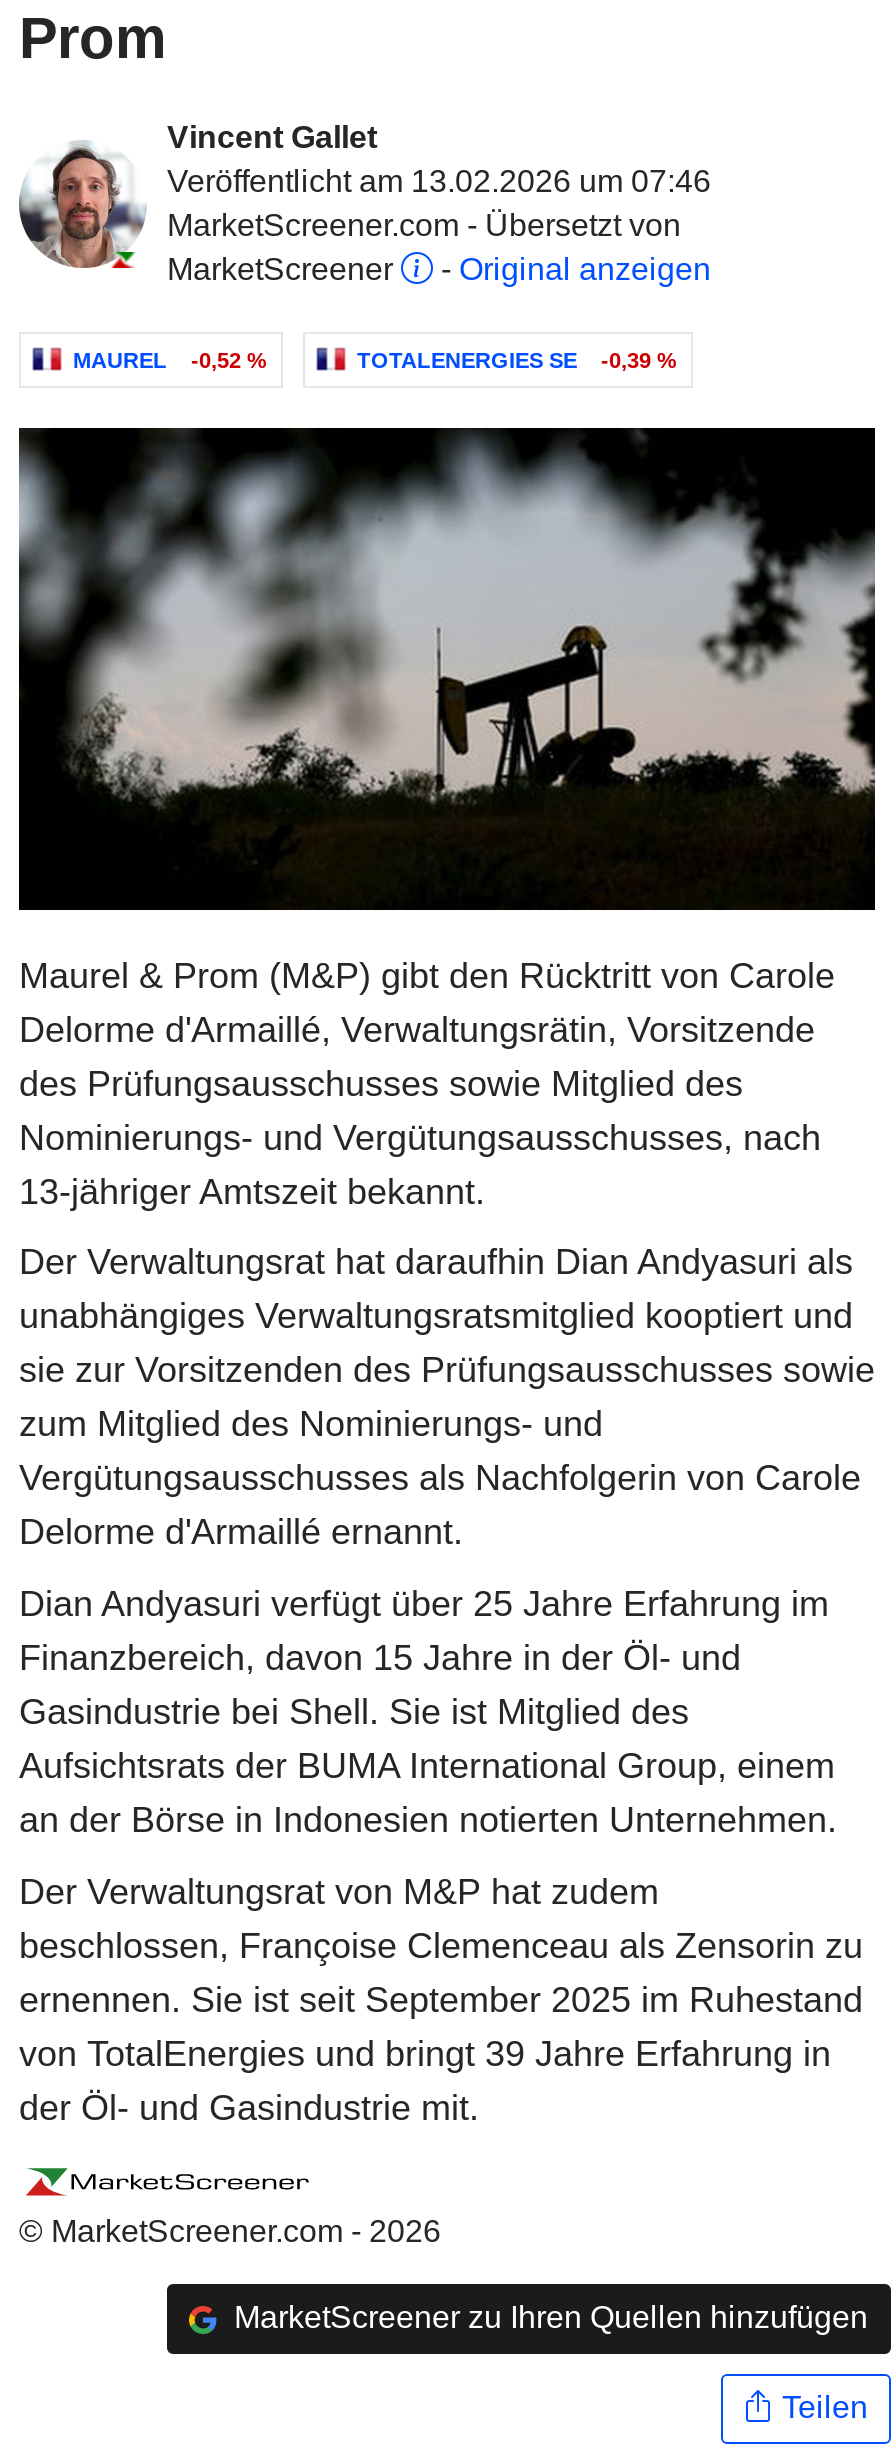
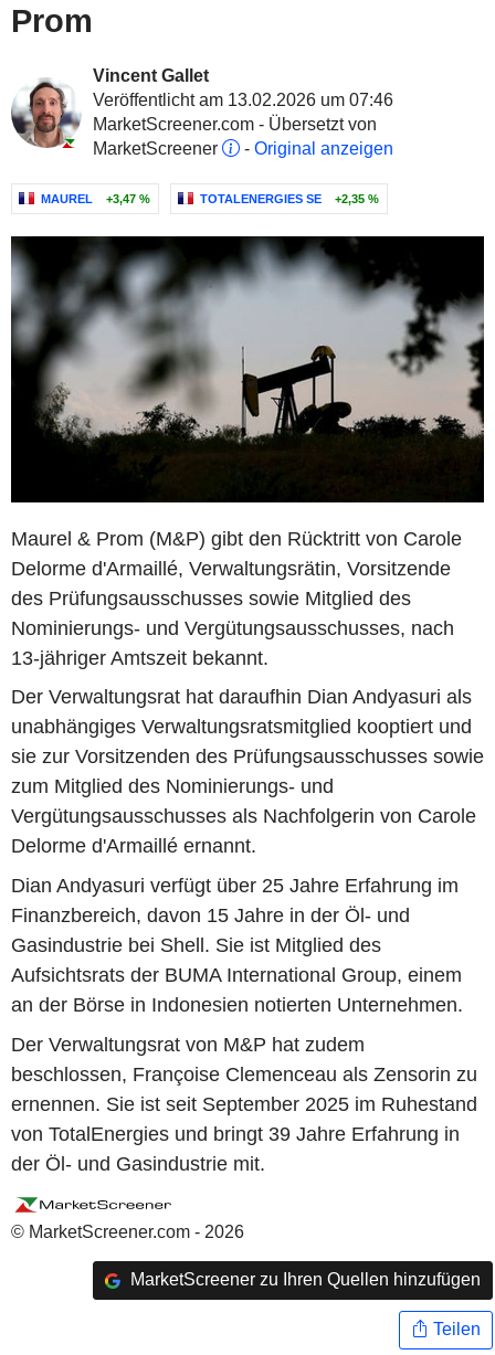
[73,348,267,372] MAUREL -0,52 % -> [41,192,150,205] MAUREL +3,47 %
[357,348,677,372] TOTALENERGIES SE -0,39 % -> [200,192,379,205] TOTALENERGIES SE +2,35 %

